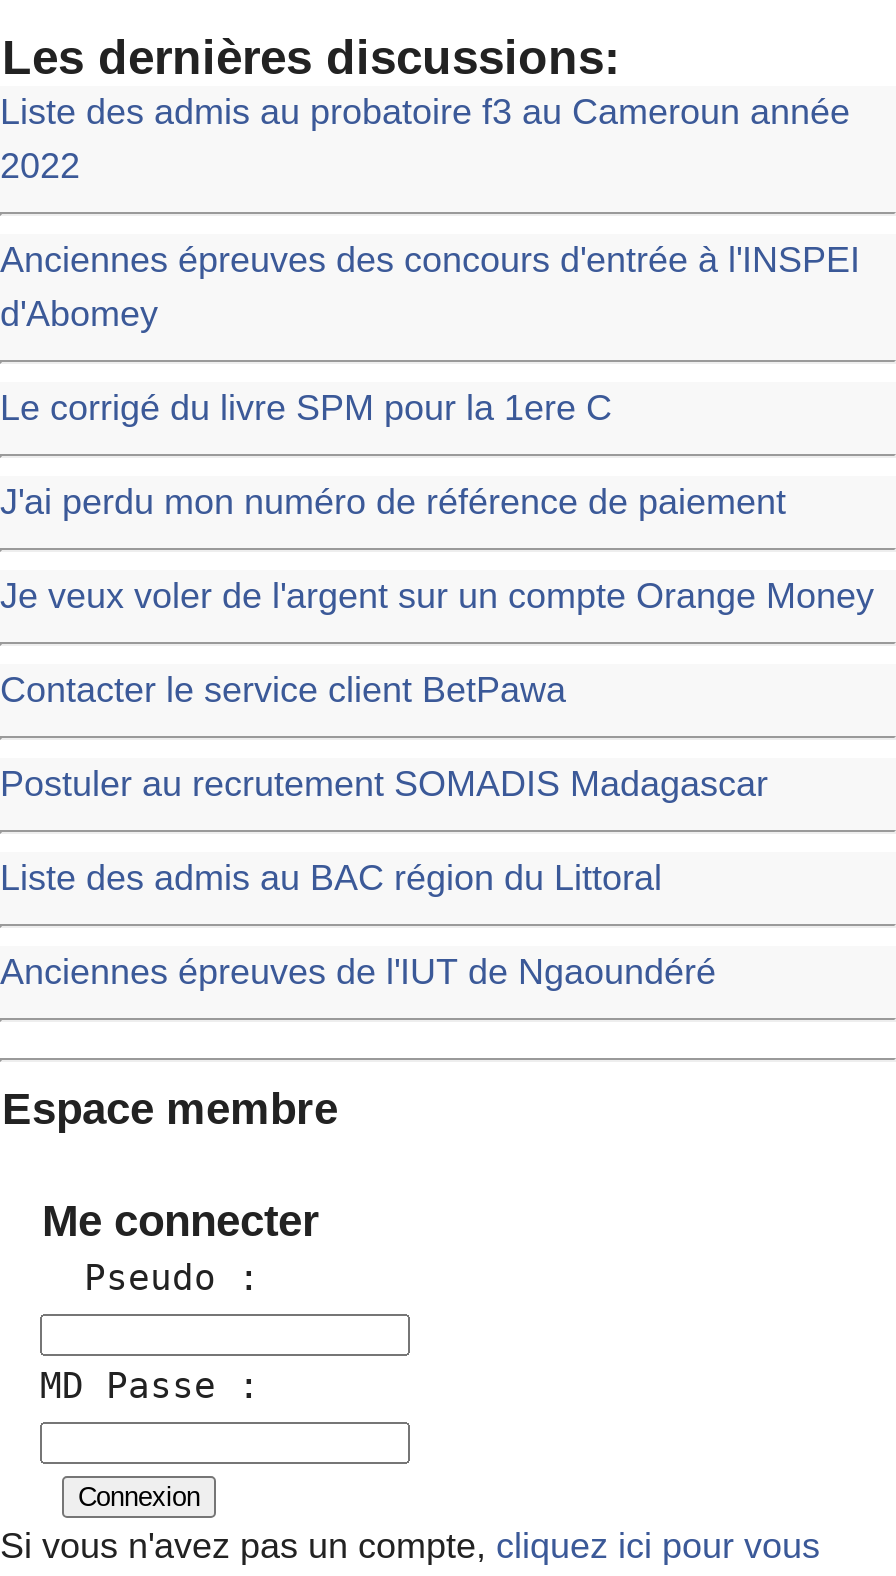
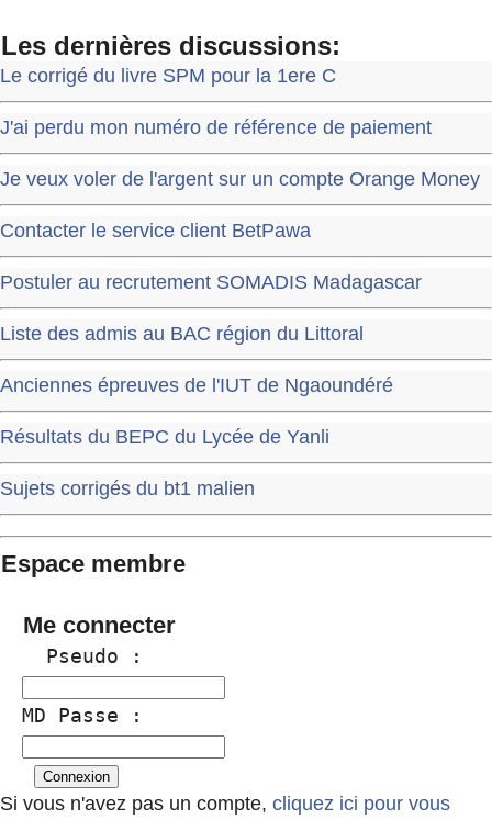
[0,92,860,334] Liste des admis au probatoire f3 au Cameroun année | 2022 | Anciennes épreuves des concours d'entrée à l'INSPEI | d'Abomey -> none
moved [0,388,874,992] -> [0,65,480,396]: Le corrigé du livre SPM pour la 1ere C | J'ai perdu mon numéro de référence de paiement | Je veux voler de l'argent sur un compte Orange Money | Contacter le service client BetPawa | Postuler au recrutement SOMADIS Madagascar | Liste des admis au BAC région du Littoral | Anciennes épreuves de l'IUT de Ngaoundéré
none -> [0,426,329,500] Résultats du BEPC du Lycée de Yanli | Sujets corrigés du bt1 malien

